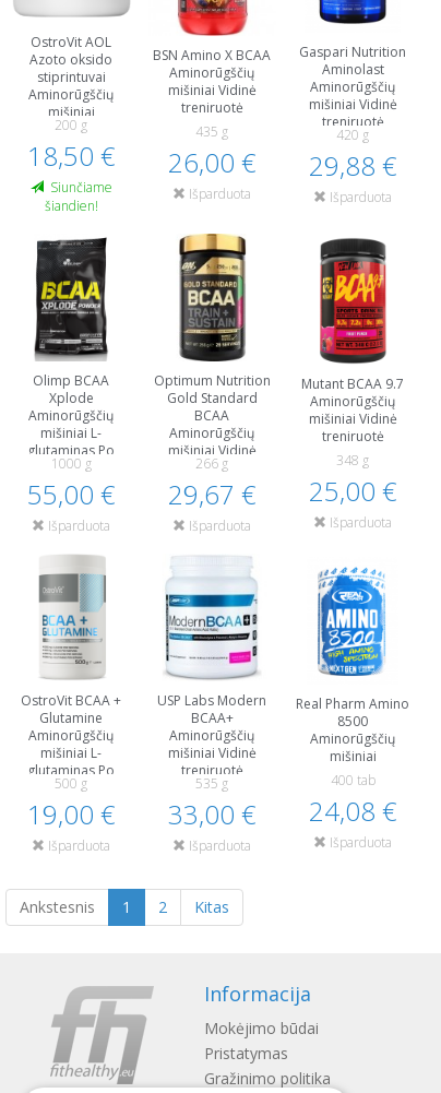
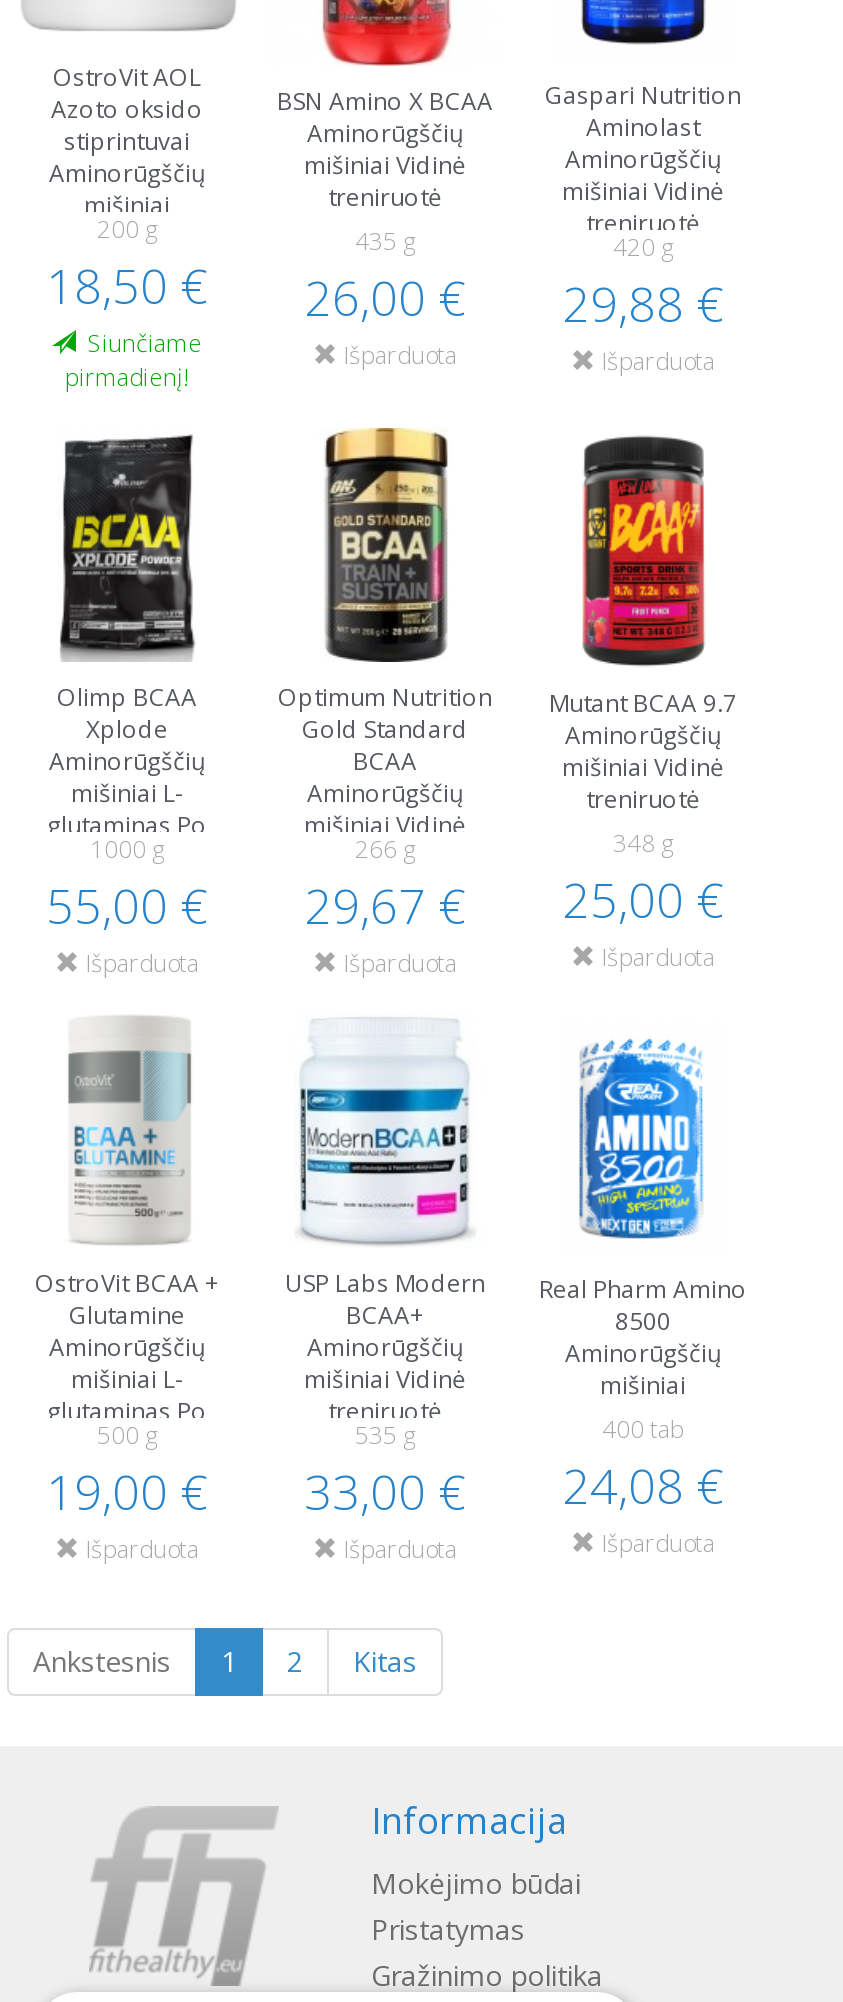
[44,197,98,215] šiandien! -> [65,360,189,394] pirmadienį!

